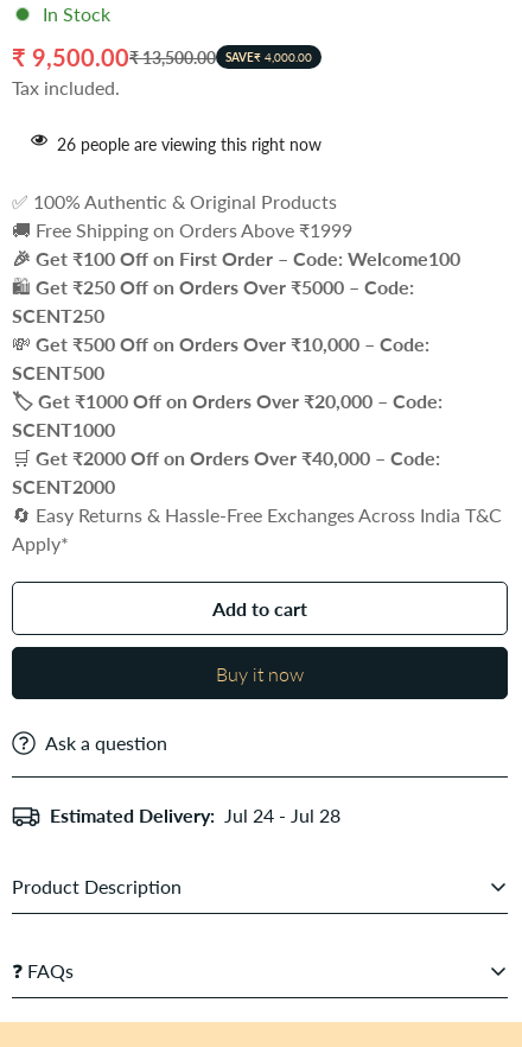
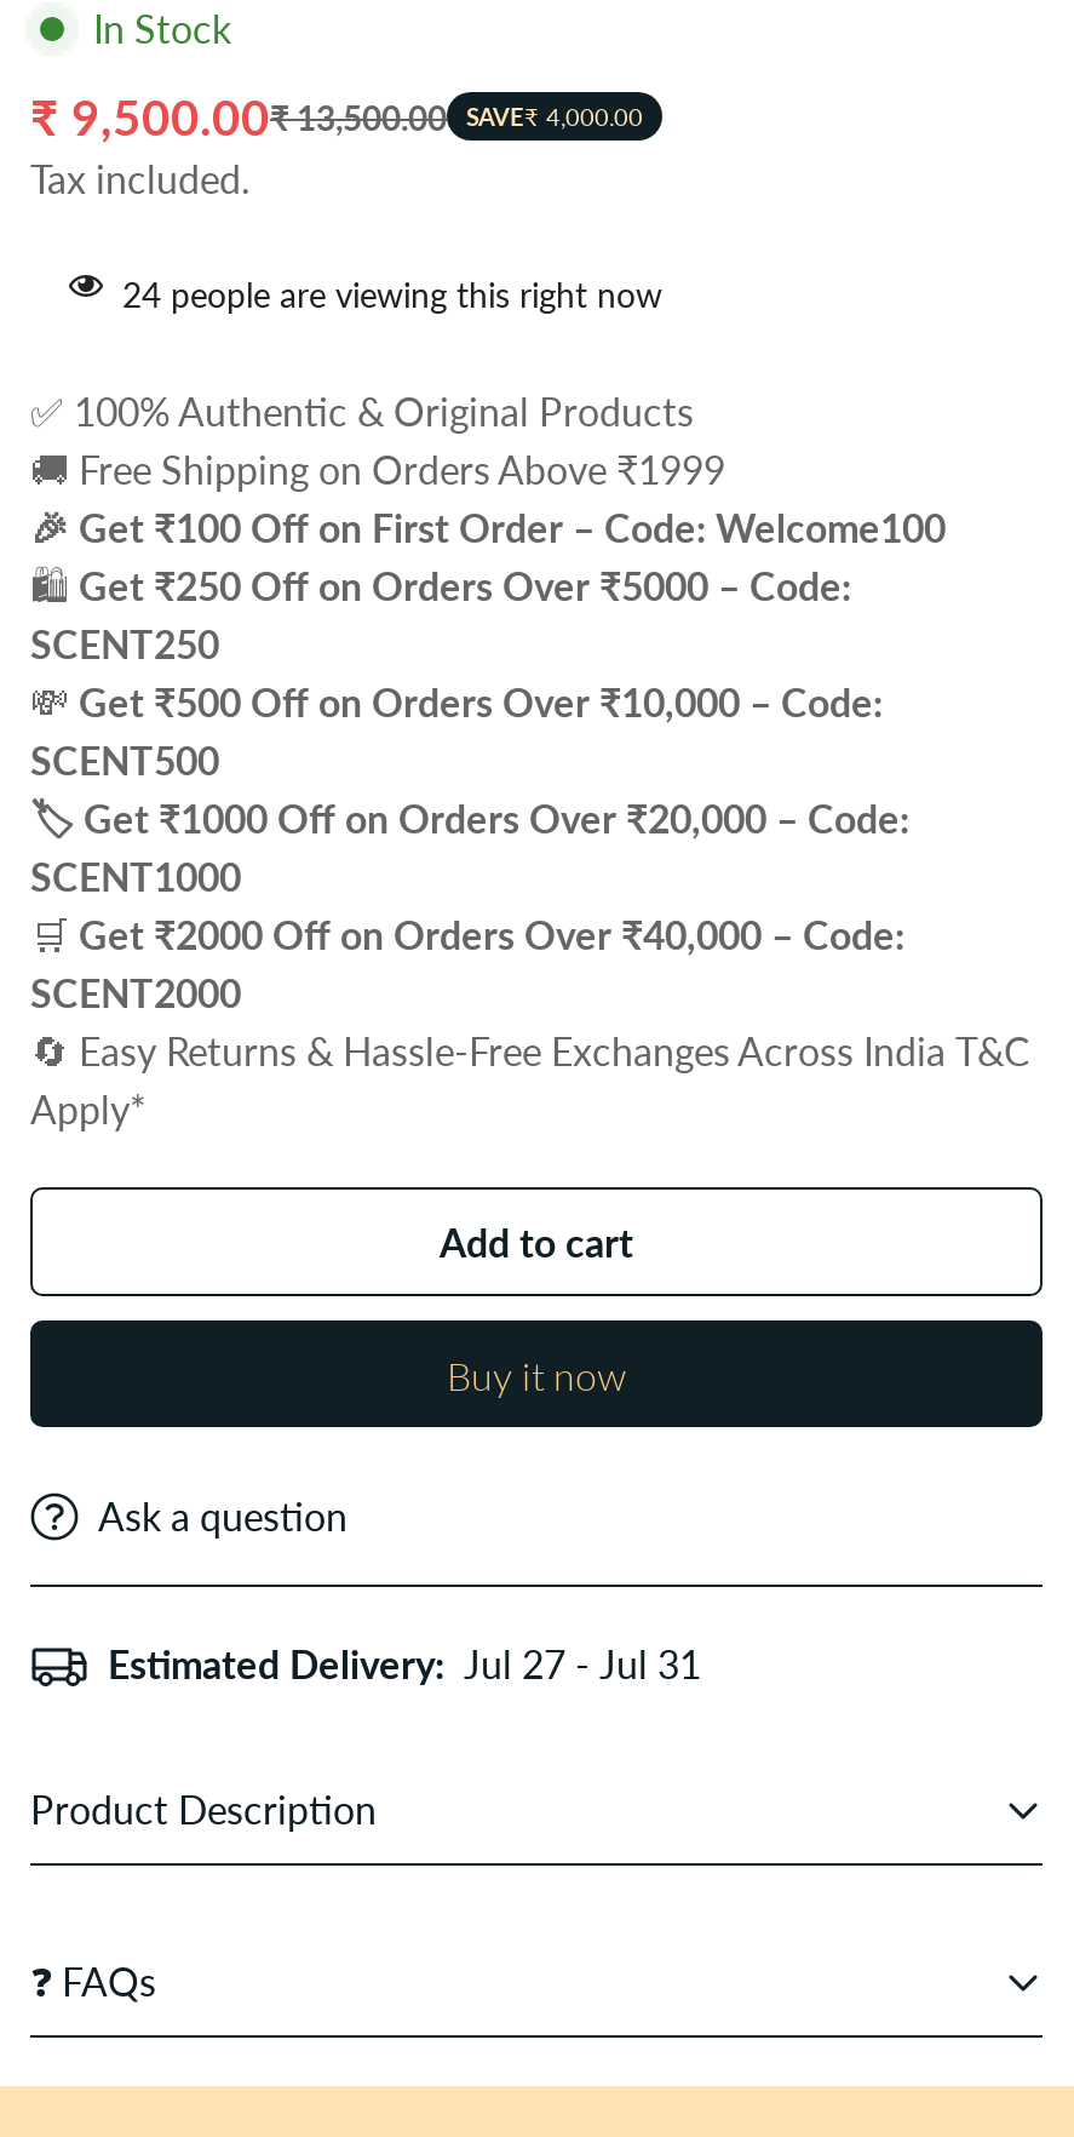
[57,135,322,155] 26 people are viewing this right now -> [122,275,662,316] 24 people are viewing this right now
[50,804,340,827] Estimated Delivery: Jul 24 - Jul 28 -> [108,1642,701,1688] Estimated Delivery: Jul 27 - Jul 31

